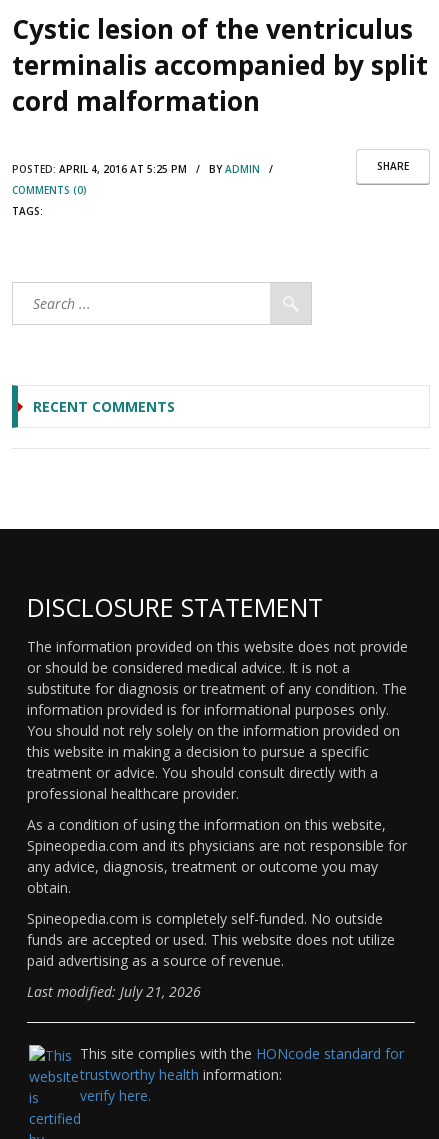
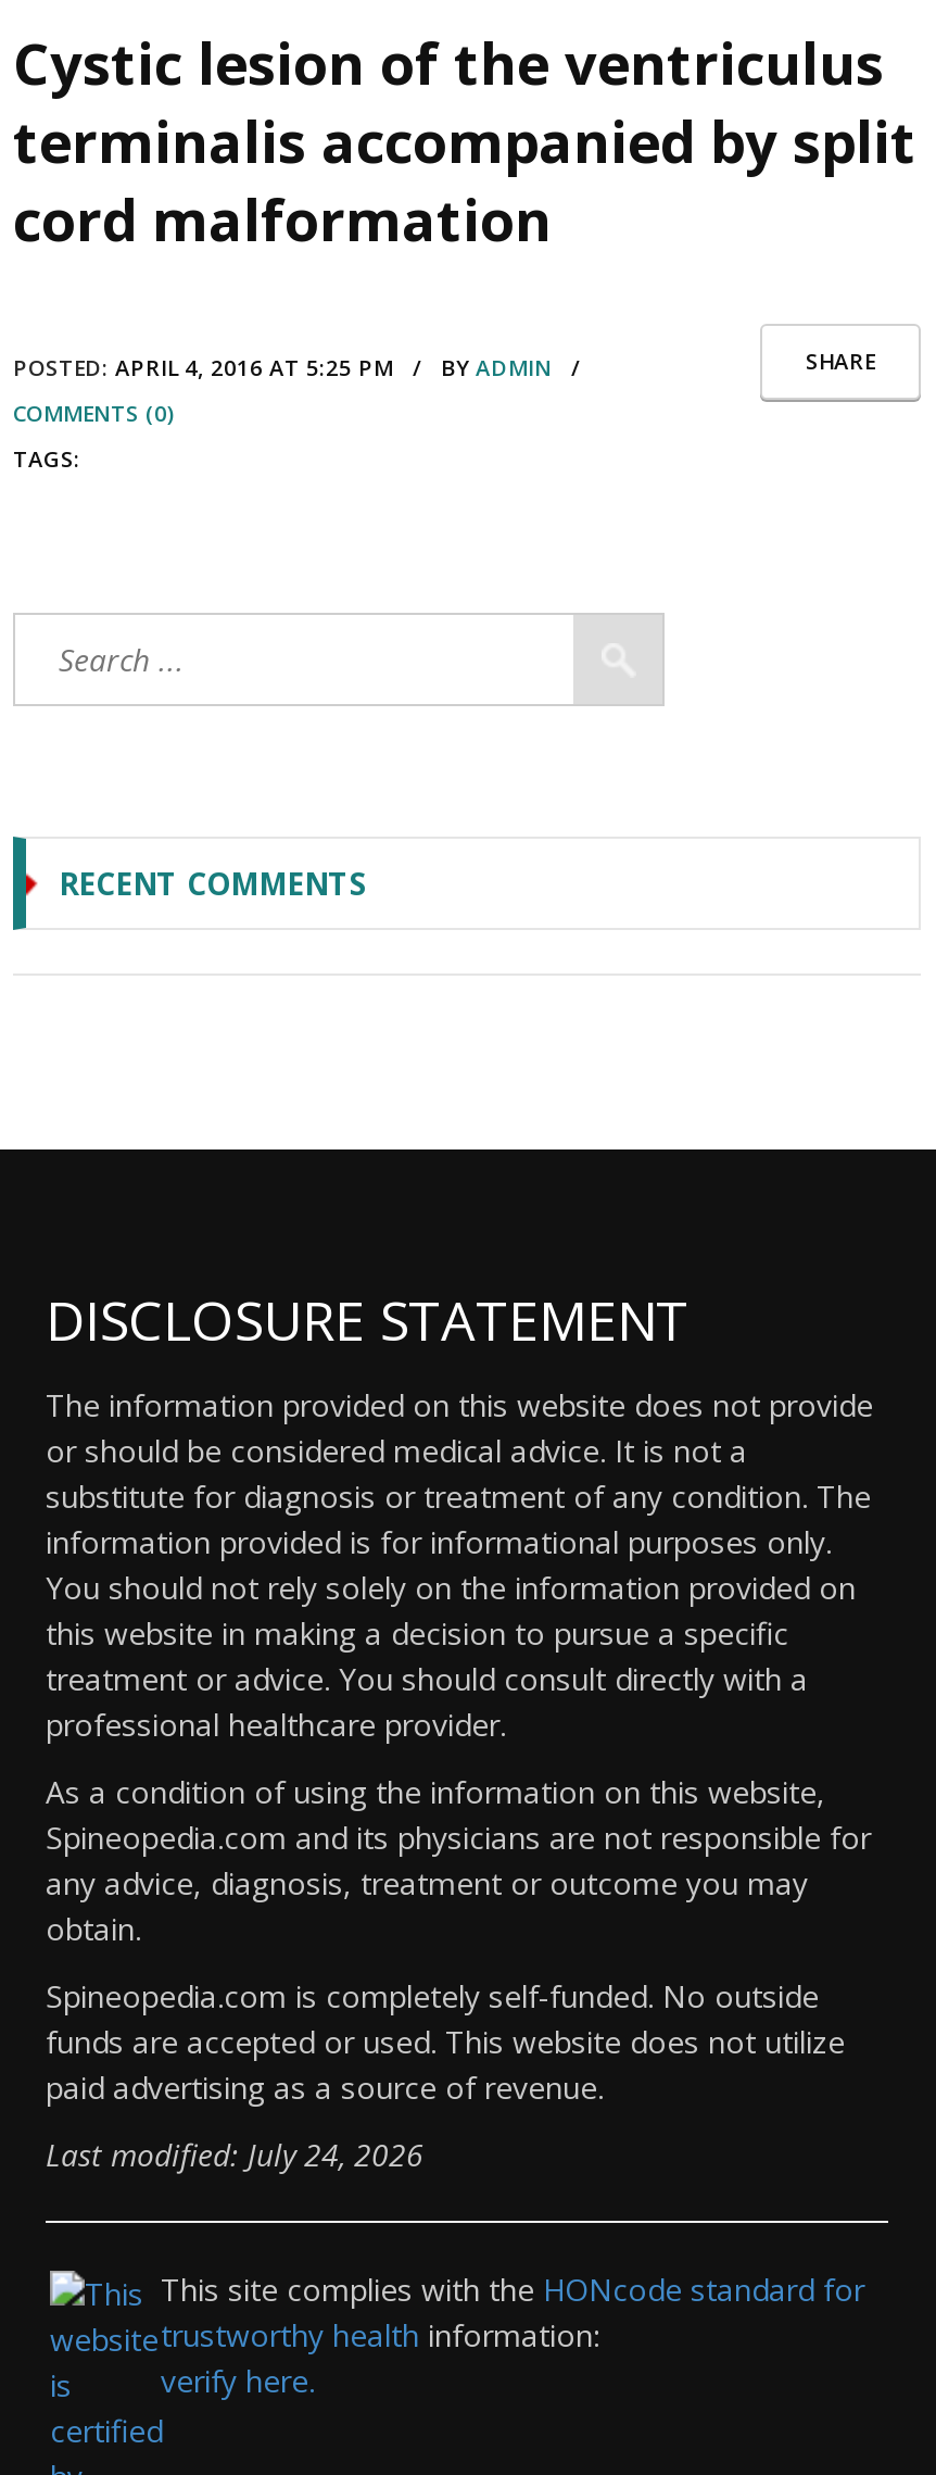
[27,982,201,1001] Last modified: July 21, 2026 -> [46,2134,423,2175] Last modified: July 24, 2026

